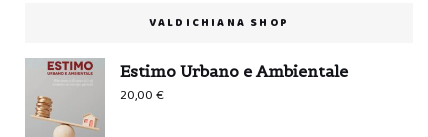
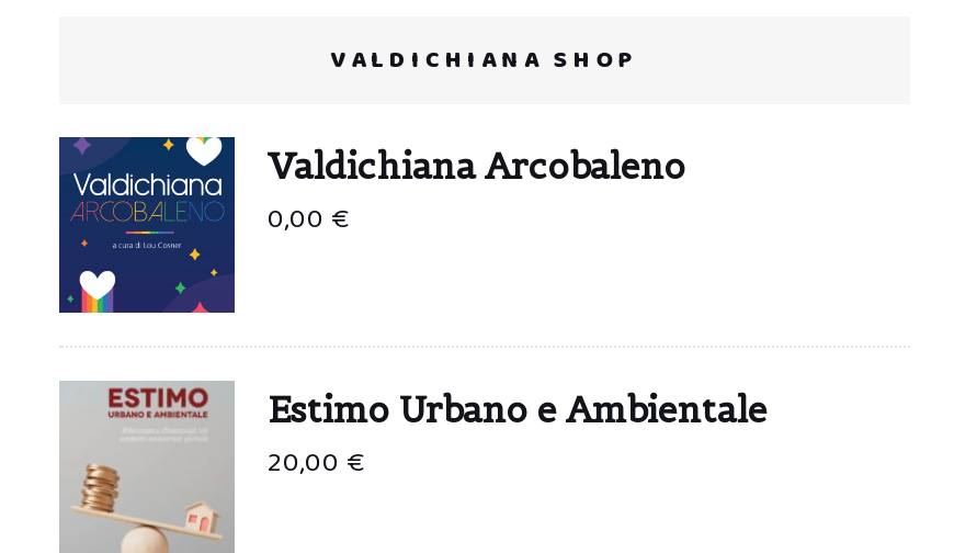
none -> [57,136,686,316] [image] | Valdichiana Arcobaleno | 0,00 €

